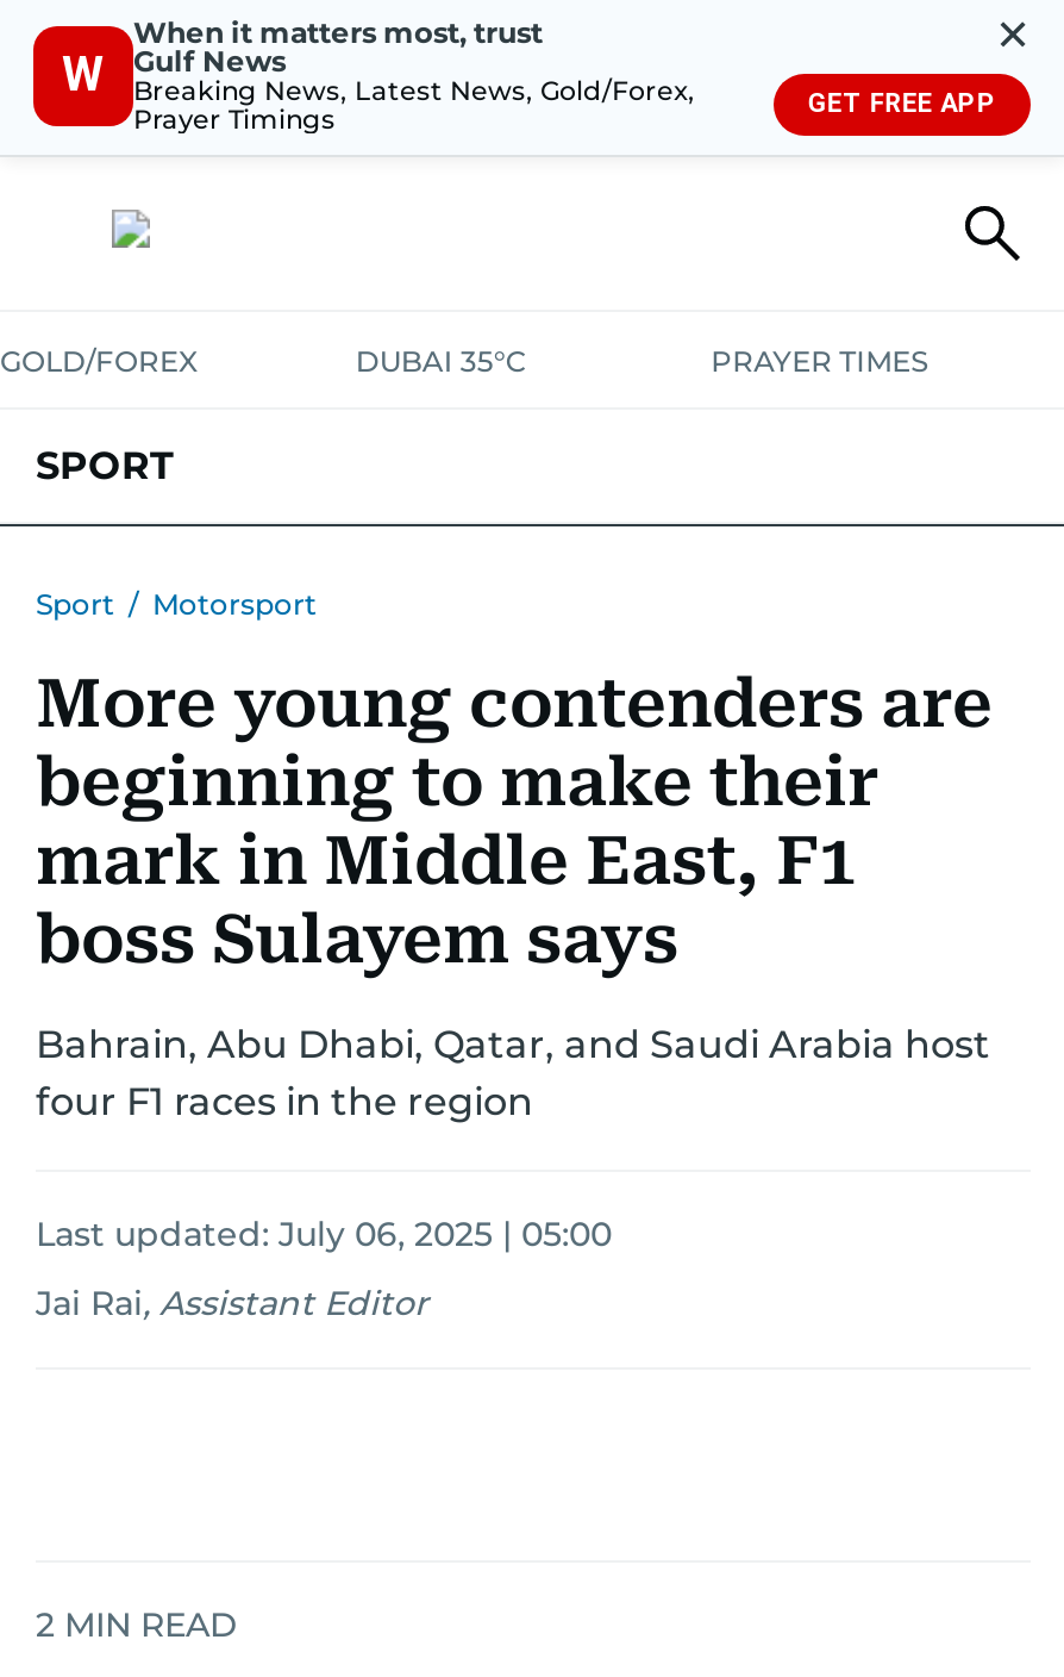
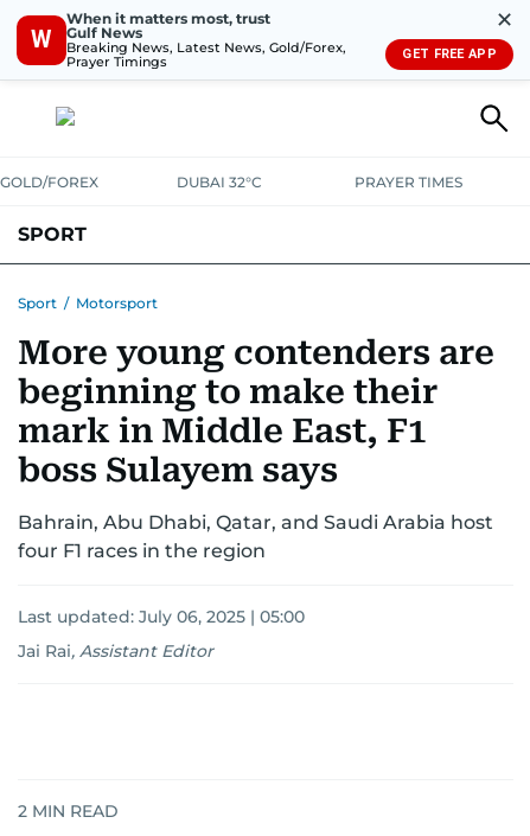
[355,343,527,379] DUBAI 35°C -> [177,173,262,191] DUBAI 32°C

